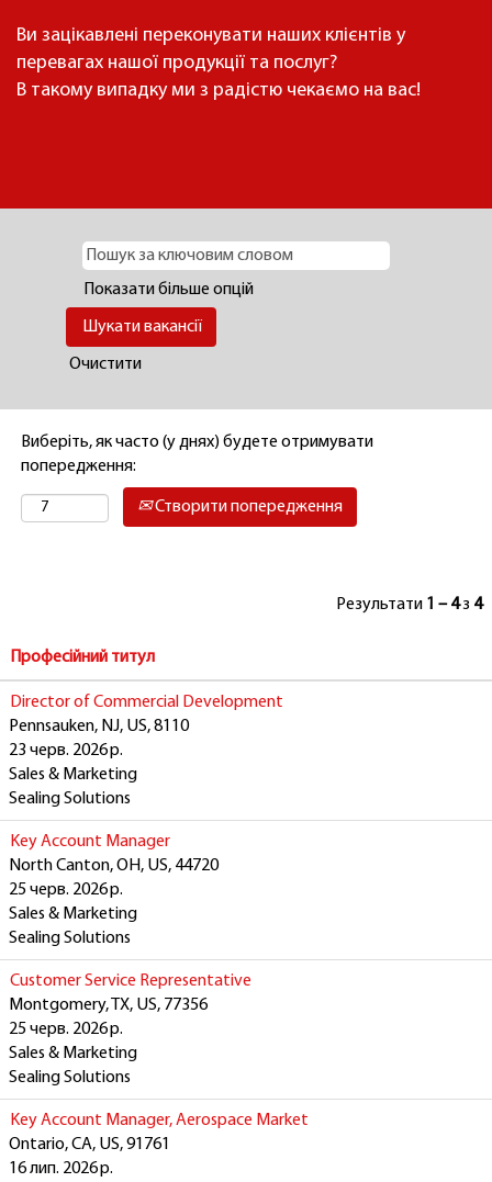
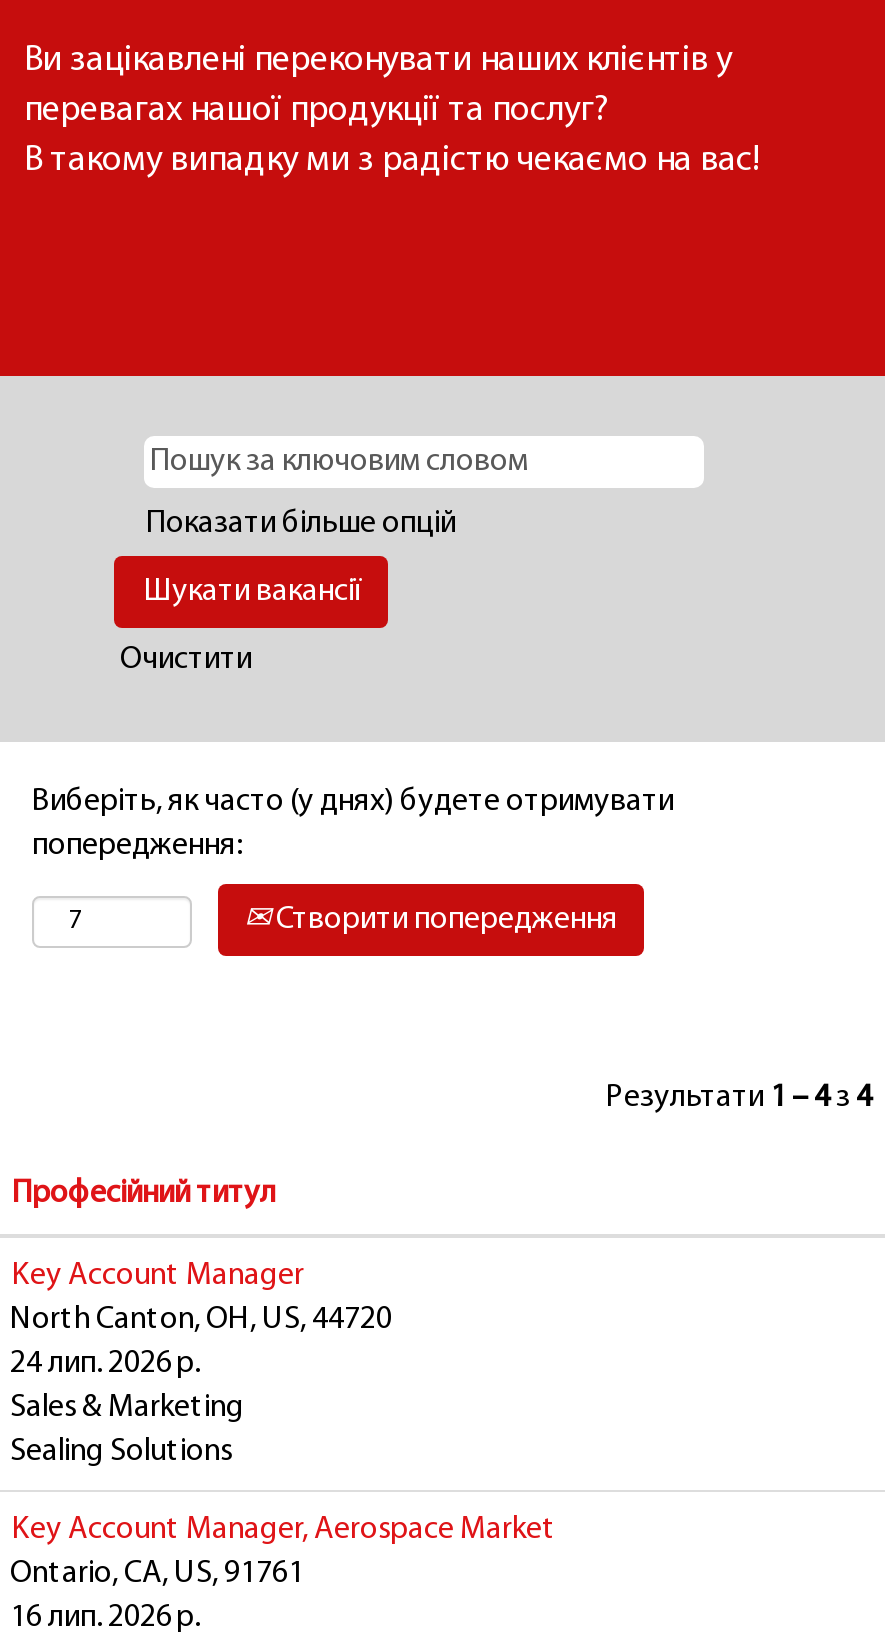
[9,694,283,808] Director of Commercial Development | Pennsauken, NJ, US, 8110 | 23 черв. 2026 р. | Sales & Marketing | Sealing Solutions -> none
[9,881,251,1038] 25 черв. 2026 р. | Sales & Marketing | Sealing Solutions | Customer Service Representative | Montgomery, TX, US, 77356 | 25 черв. 2026 р. -> [10,1348,200,1380] 24 лип. 2026 р.

